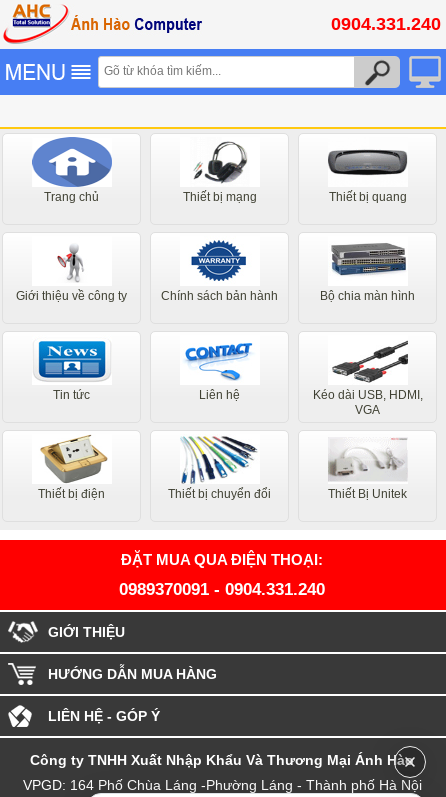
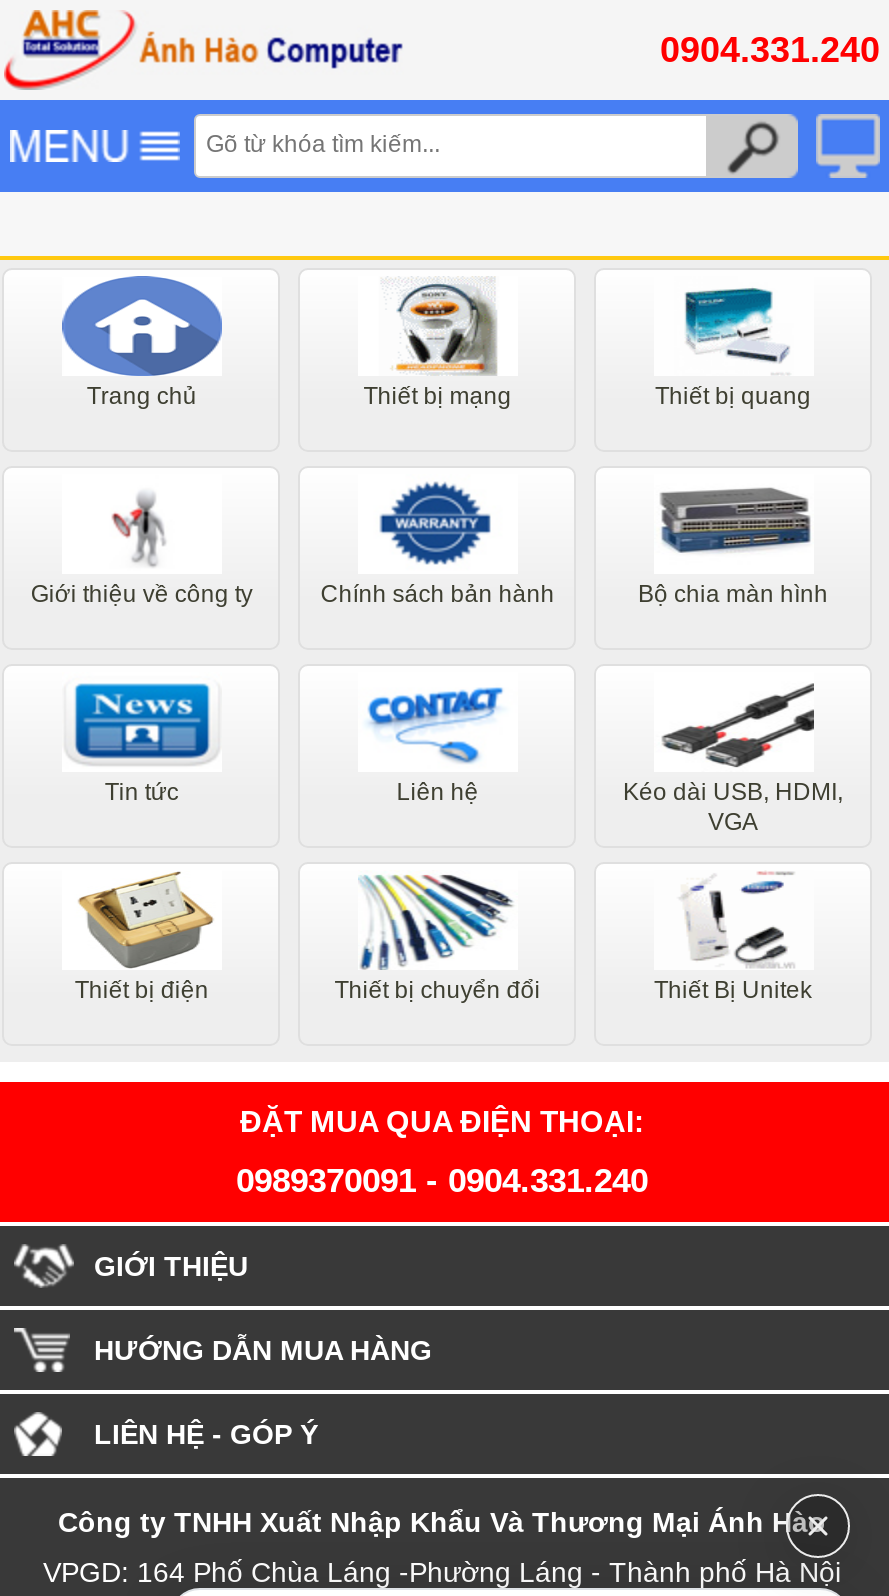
[193,141,249,186] [image] -> [388,282,498,376] [image]
[327,143,408,180] [image] -> [654,286,812,364] [image]
[328,438,407,481] [image] -> [654,872,810,964] [image]

